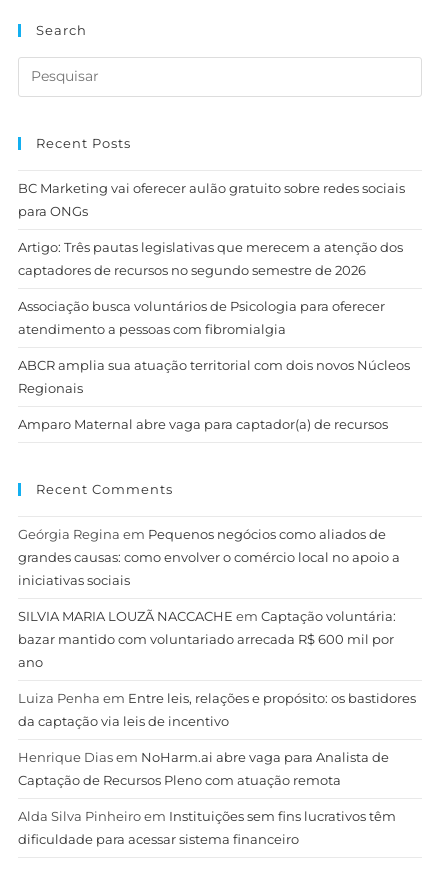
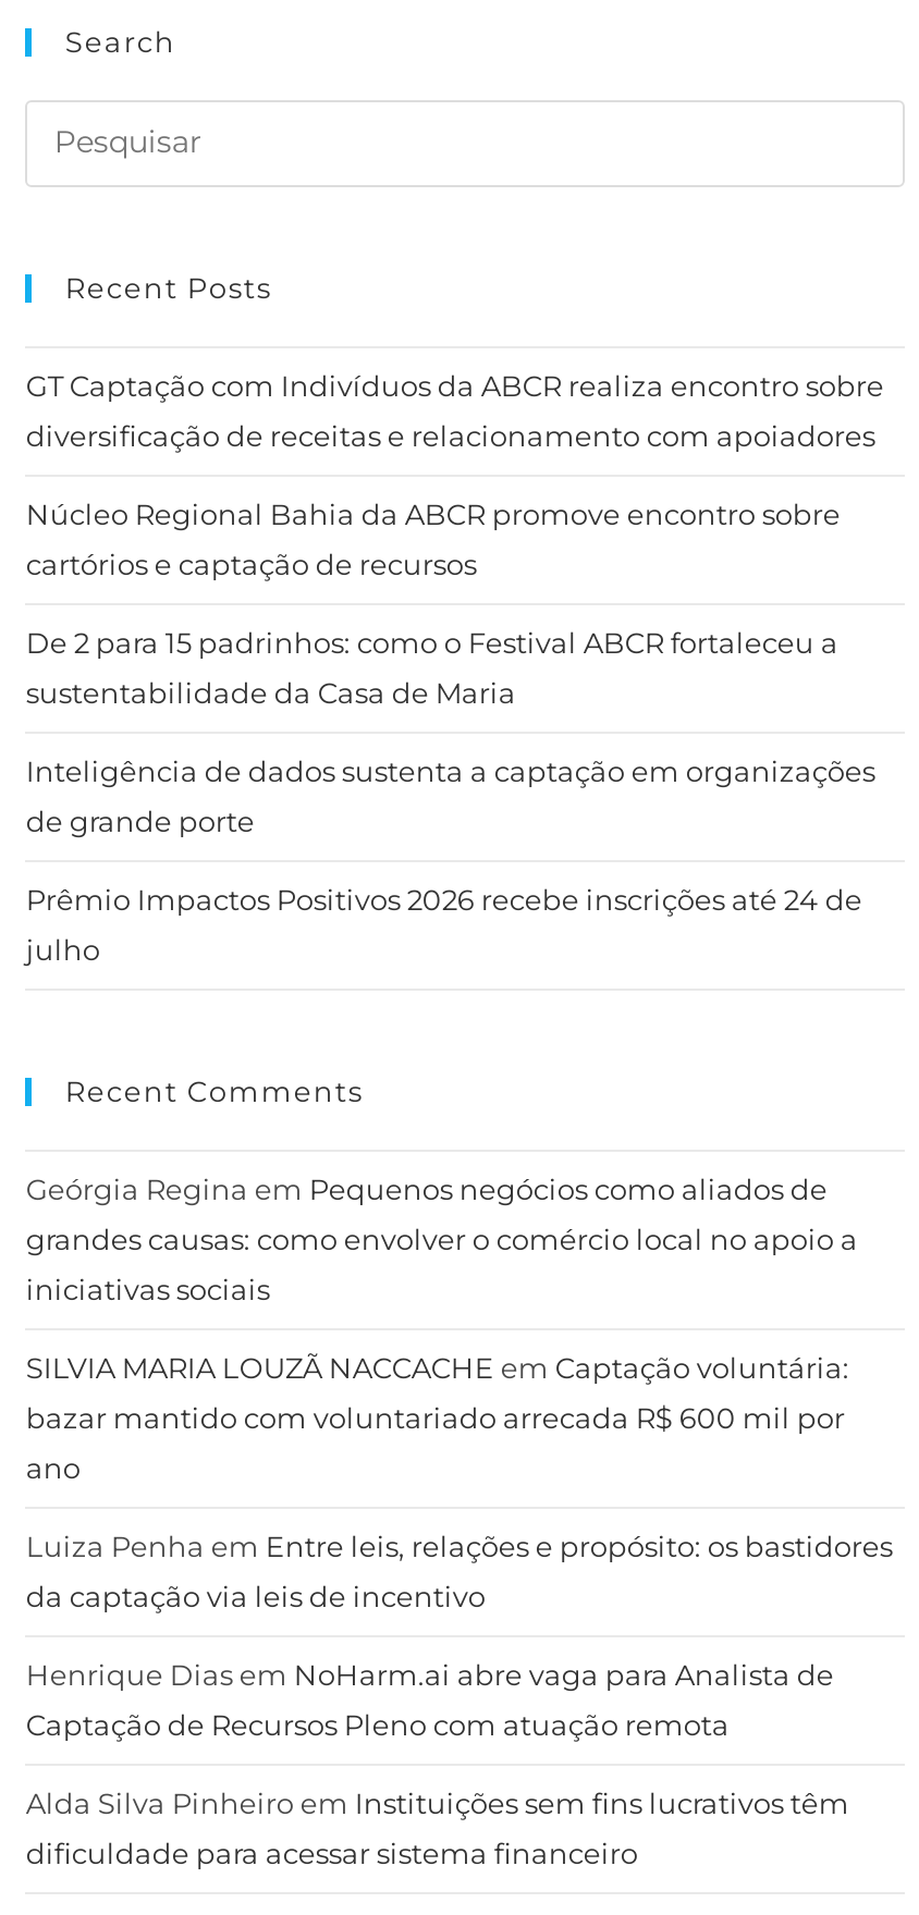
[18,180,405,219] BC Marketing vai oferecer aulão gratuito sobre redes sociais | para ONGs -> [26,368,884,452] GT Captação com Indivíduos da ABCR realiza encontro sobre | diversificação de receitas e relacionamento com apoiadores
[18,239,403,278] Artigo: Três pautas legislativas que merecem a atenção dos | captadores de recursos no segundo semestre de 2026 -> [26,496,840,581] Núcleo Regional Bahia da ABCR promove encontro sobre | cartórios e captação de recursos
[18,298,385,337] Associação busca voluntários de Psicologia para oferecer | atendimento a pessoas com fibromialgia -> [26,624,838,709] De 2 para 15 padrinhos: como o Festival ABCR fortaleceu a | sustentabilidade da Casa de Maria
[18,357,410,396] ABCR amplia sua atuação territorial com dois novos Núcleos | Regionais -> [26,753,875,838] Inteligência de dados sustenta a captação em organizações | de grande porte
[18,416,388,432] Amparo Maternal abre vaga para captador(a) de recursos -> [26,881,862,966] Prêmio Impactos Positivos 2026 recebe inscrições até 24 de | julho

